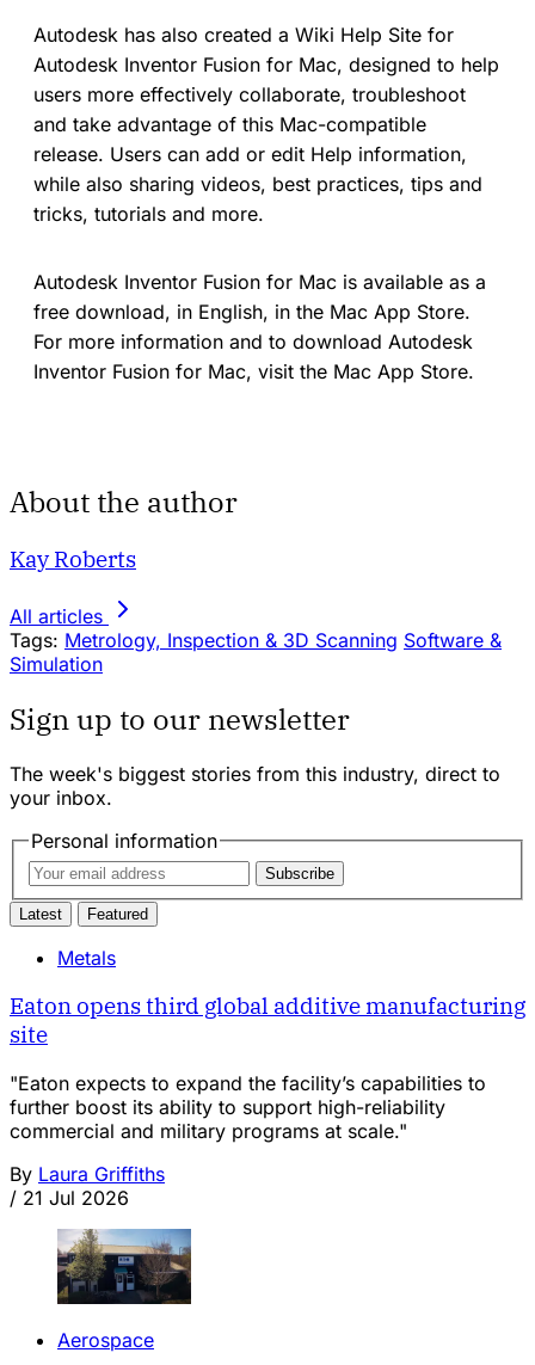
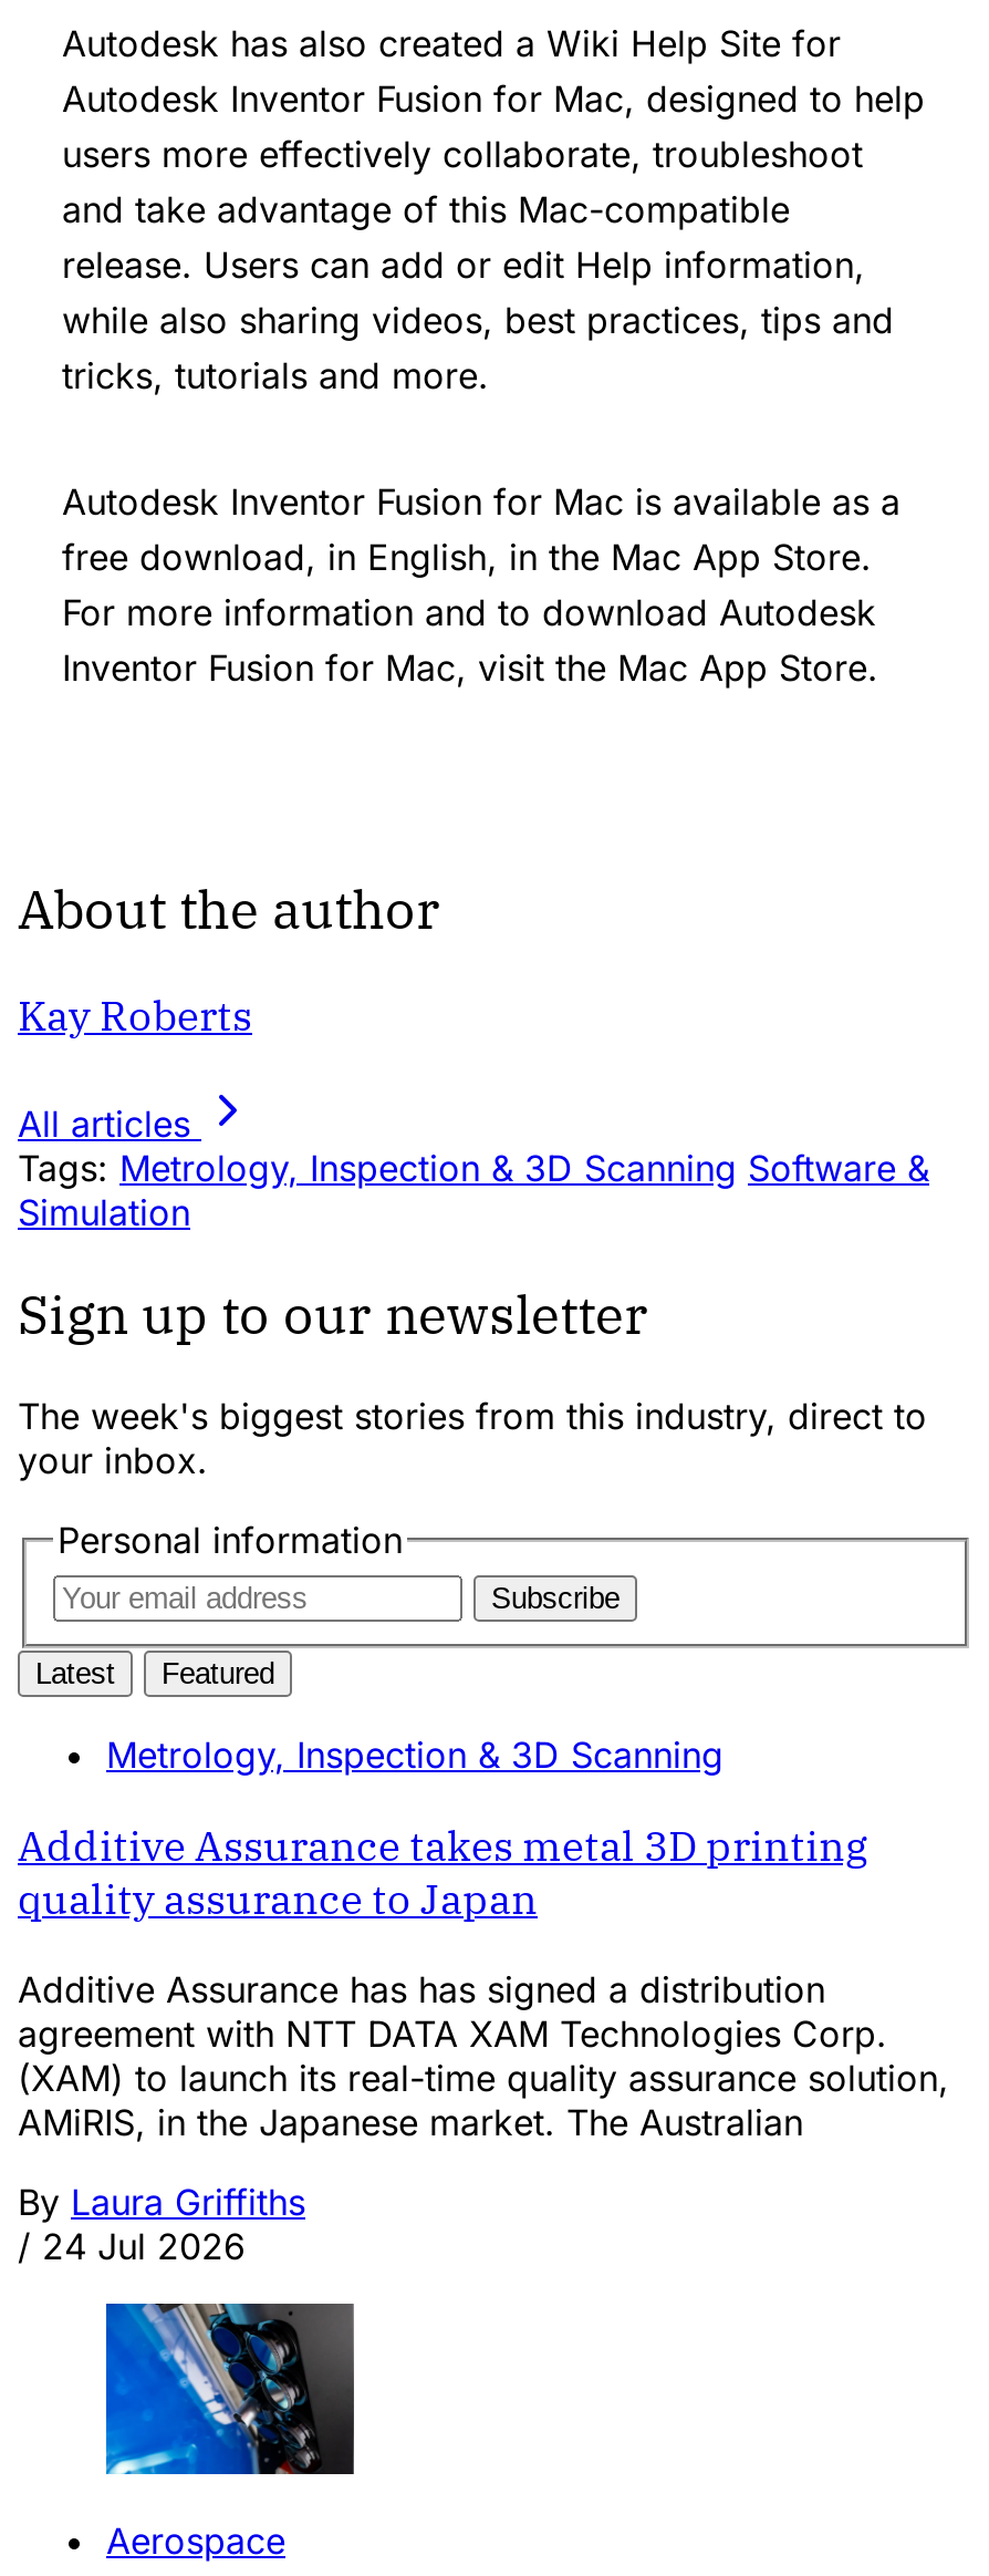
[57,945,116,969] Metals -> [106,1733,723,1777] Metrology, Inspection & 3D Scanning
[10,992,525,1049] Eaton opens third global additive manufacturing | site -> [18,1819,867,1925] Additive Assurance takes metal 3D printing | quality assurance to Japan
[10,1071,486,1143] "Eaton expects to expand the facility’s capabilities to | further boost its ability to support high-reliability | commercial and military programs at scale." -> [18,1966,949,2144] Additive Assurance has has signed a distribution | agreement with NTT DATA XAM Technologies Corp. | (XAM) to launch its real-time quality assurance solution, | AMiRIS, in the Japanese market. The Australian
[10,1186,129,1210] / 21 Jul 2026 -> [18,2223,246,2268] / 24 Jul 2026
[56,1229,191,1305] [image] -> [104,2303,354,2477] [image]

